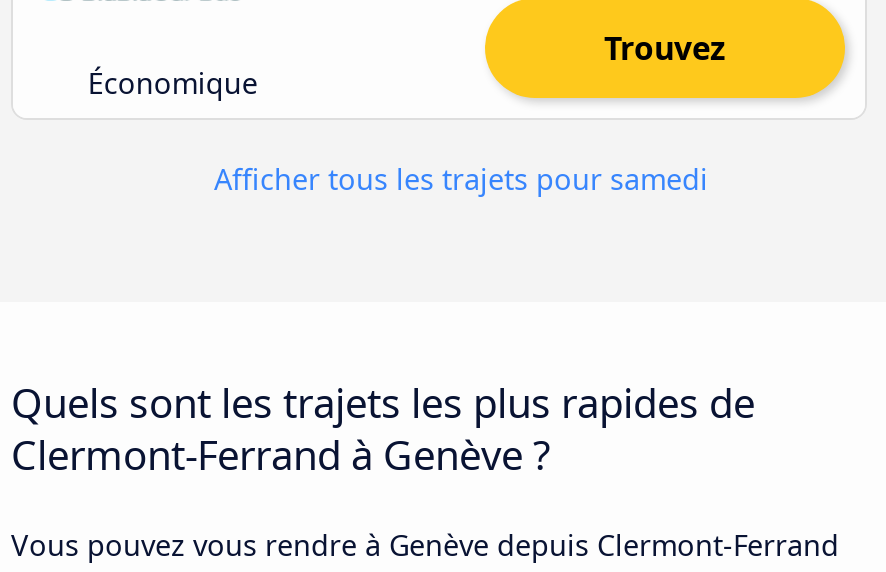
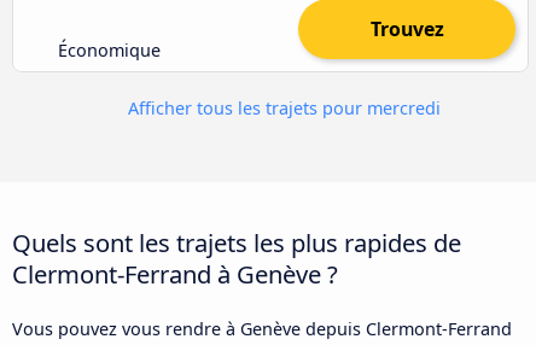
[206,160,708,198] Afficher tous les trajets pour samedi -> [123,96,440,119] Afficher tous les trajets pour mercredi

